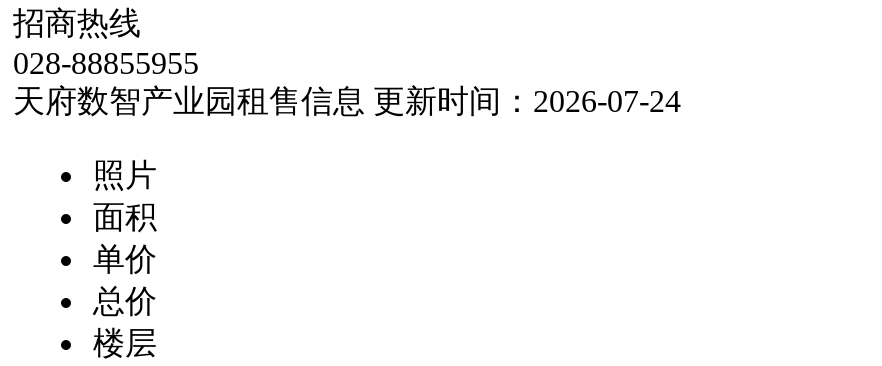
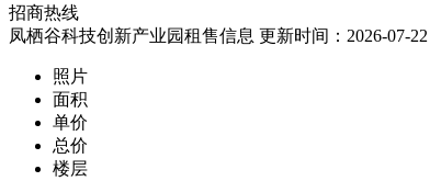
[13,46,681,118] 028-88855955 | 天府数智产业园租售信息更新时间：2026-07-24 -> [9,26,428,45] 凤栖谷科技创新产业园租售信息更新时间：2026-07-22

